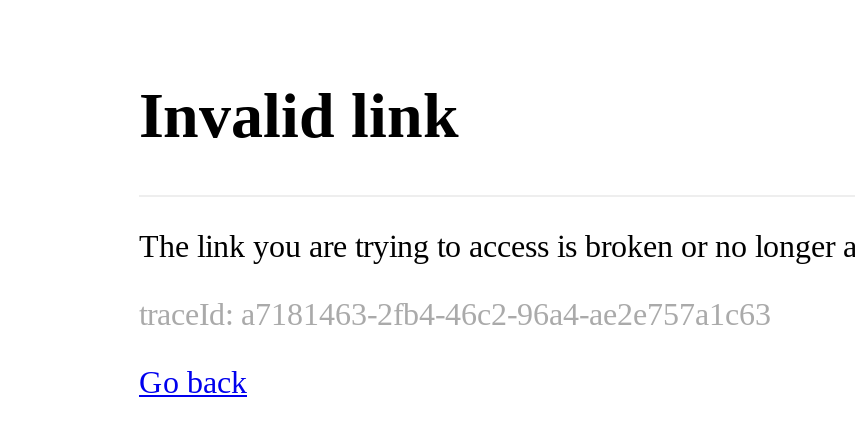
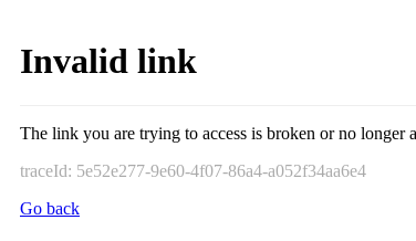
[139,298,771,332] traceId: a7181463-2fb4-46c2-96a4-ae2e757a1c63 -> [20,162,366,181] traceId: 5e52e277-9e60-4f07-86a4-a052f34aa6e4

